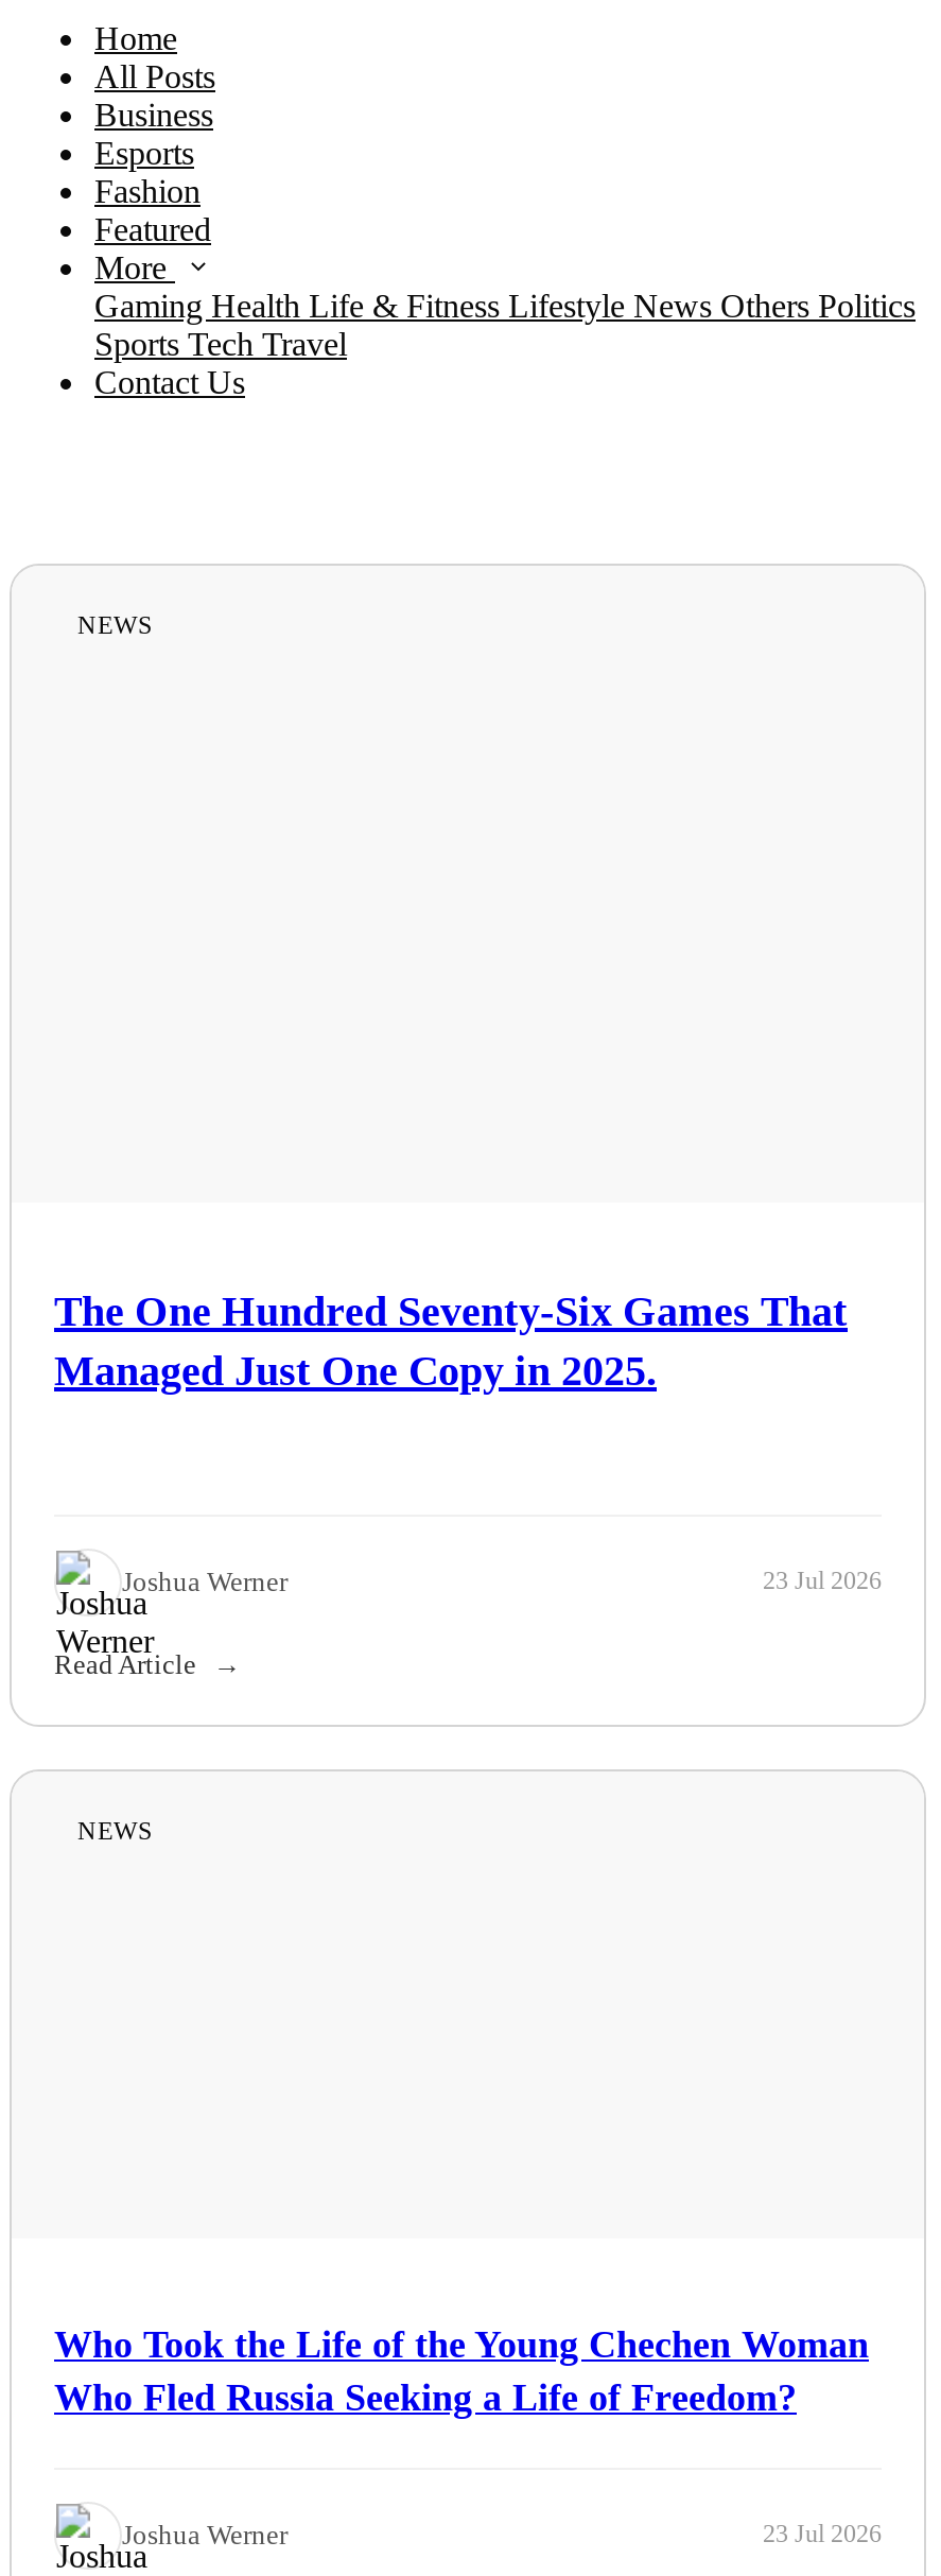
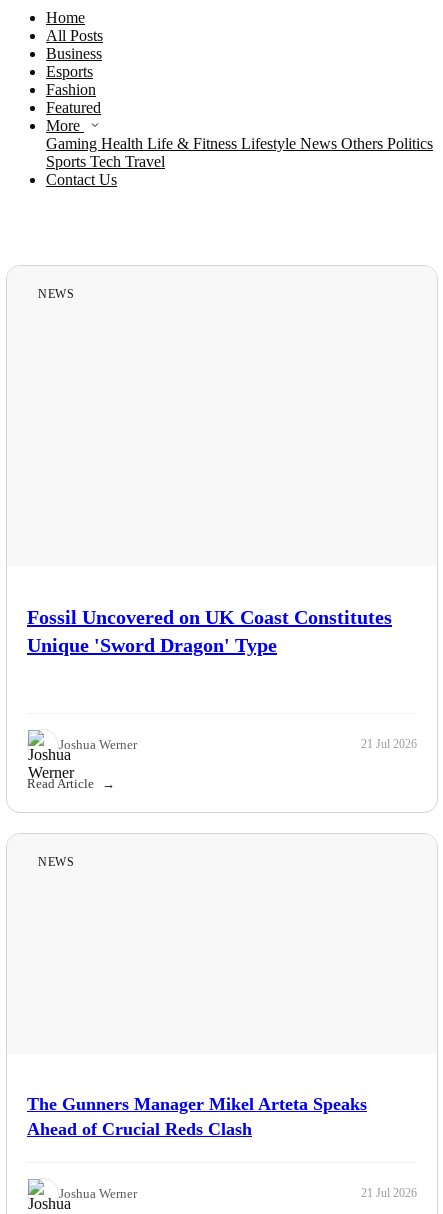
[54,1287,848,1393] The One Hundred Seventy-Six Games That | Managed Just One Copy in 2025. -> [27,606,392,656] Fossil Uncovered on UK Coast Constitutes | Unique 'Sword Dragon' Type
[763,1566,882,1595] 23 Jul 2026 -> [361,737,417,751] 21 Jul 2026
[54,2323,869,2418] Who Took the Life of the Young Chechen Woman | Who Fled Russia Seeking a Life of Freedom? -> [27,1094,367,1139] The Gunners Manager Mikel Arteta Speaks | Ahead of Crucial Reds Clash
[763,2519,882,2549] 23 Jul 2026 -> [361,1186,417,1200] 21 Jul 2026

